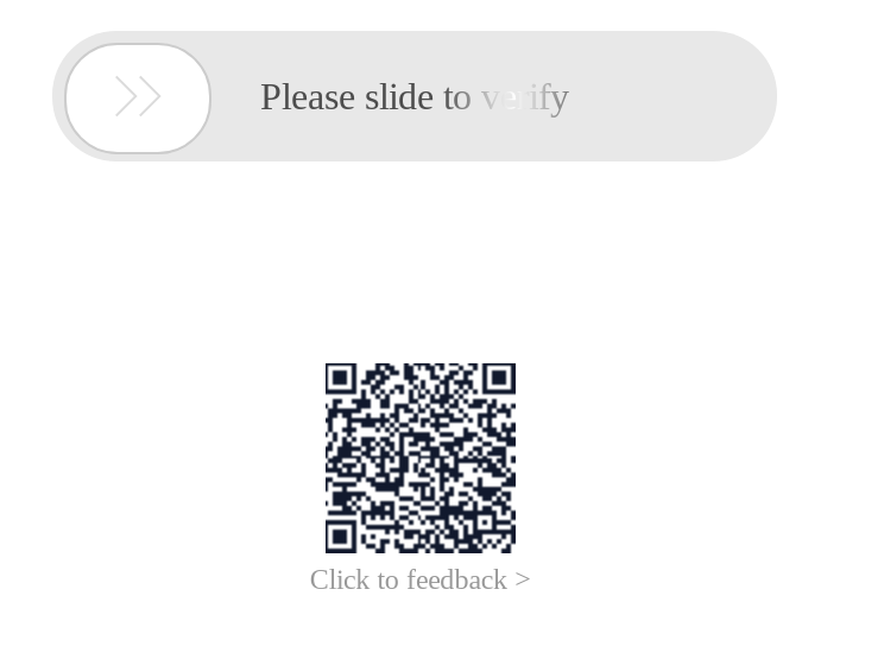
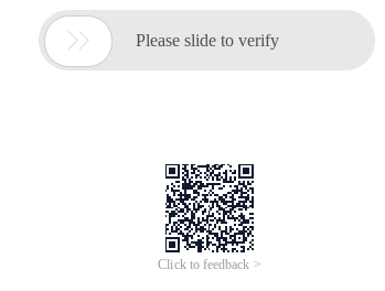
[323,361,518,556] [image] -> [164,163,255,254] [image]

